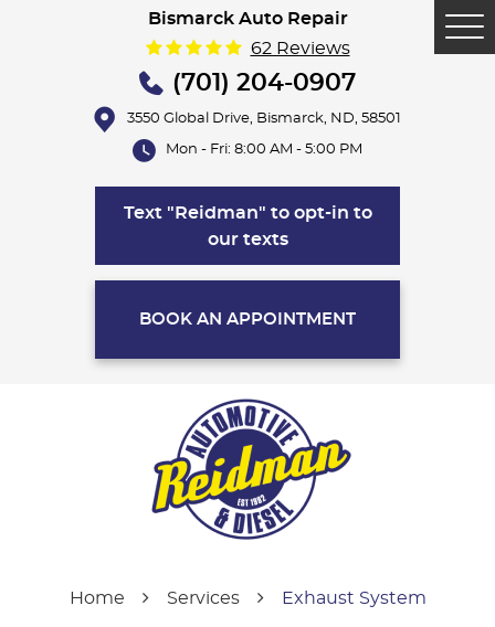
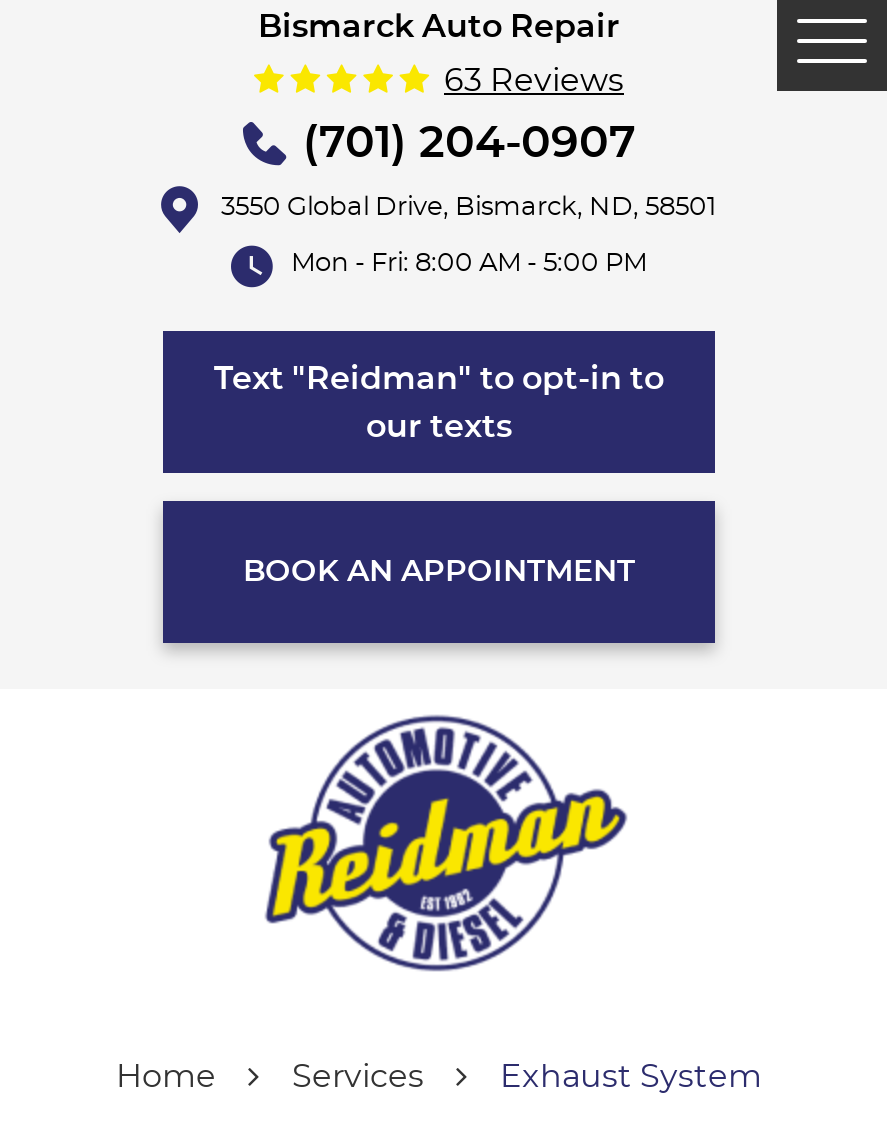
[250,40,350,57] 62 Reviews -> [444,65,624,97] 63 Reviews

